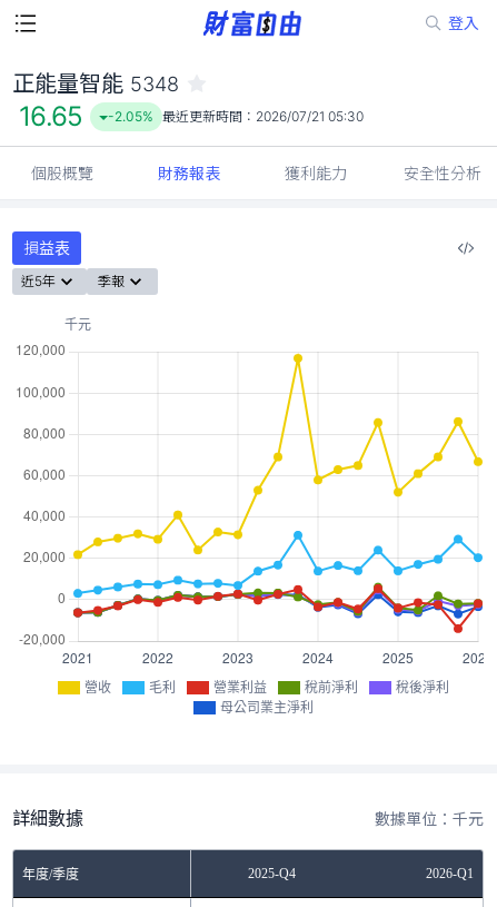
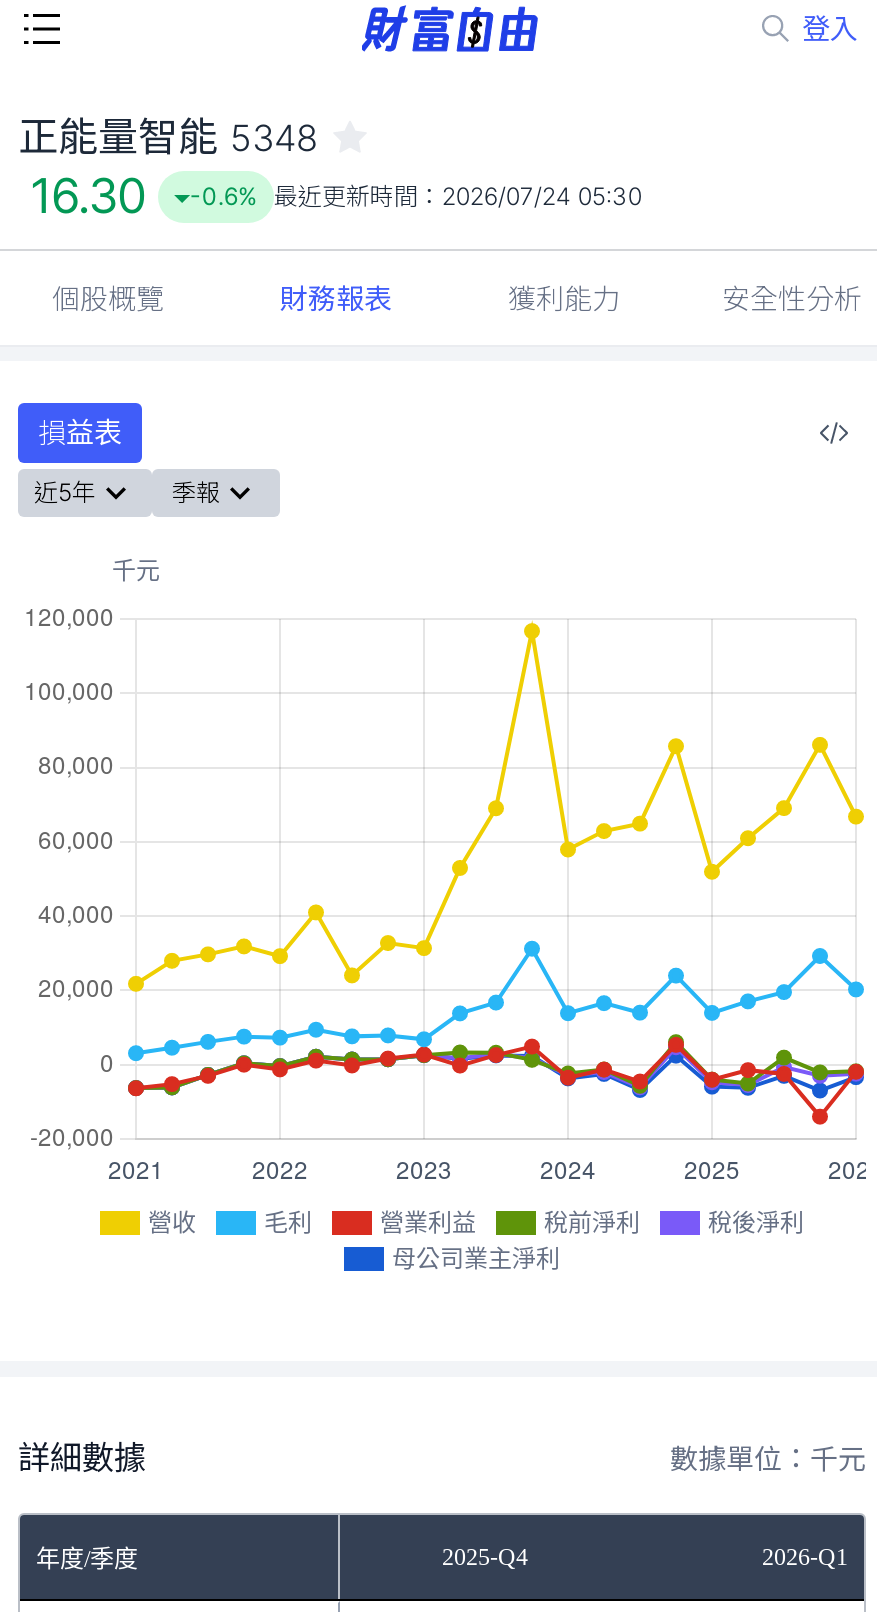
[19,100,83,132] 16.65 -> [30,167,146,225] 16.30
[108,108,363,125] -2.05% 最近更新時間：2026/07/21 05:30 -> [190,181,642,211] -0.6% 最近更新時間：2026/07/24 05:30

